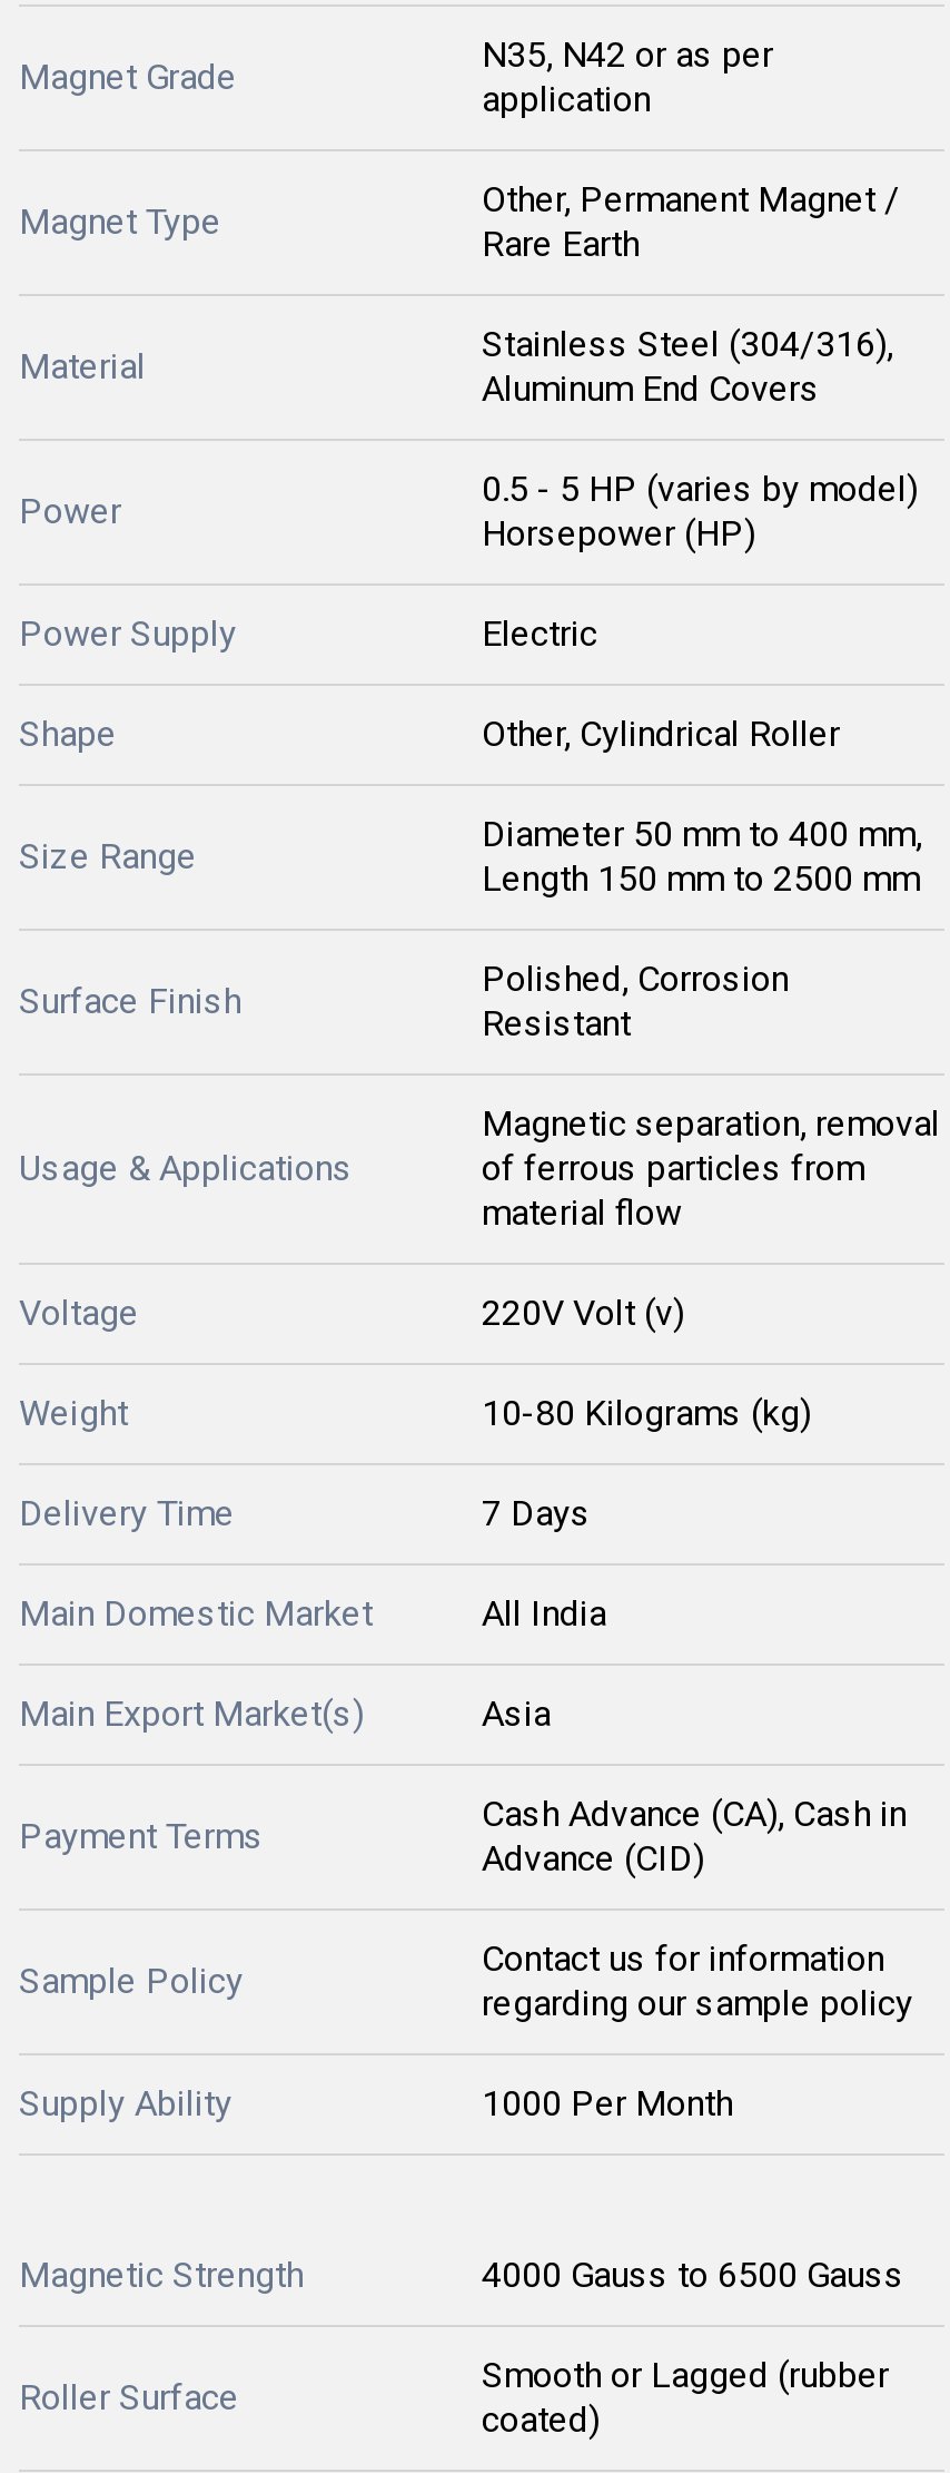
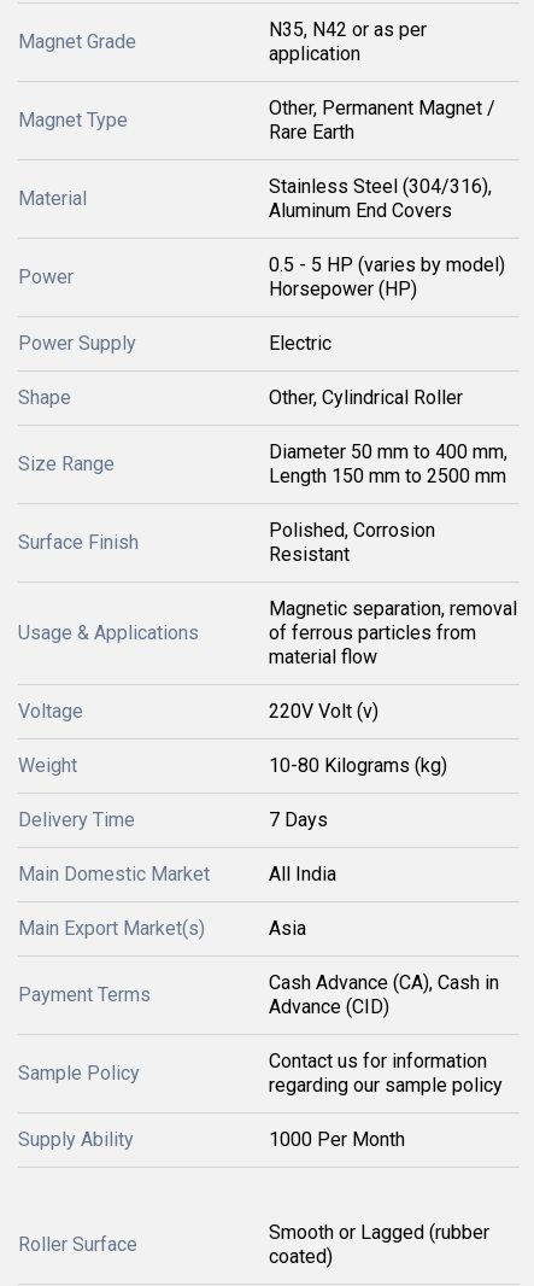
[19,2254,904,2296] Magnetic Strength | 4000 Gauss to 6500 Gauss -> none

